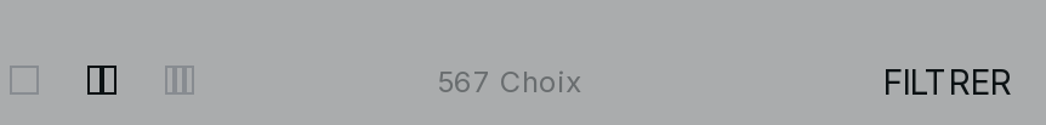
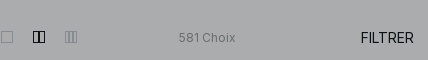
[437,62,582,98] 567 Choix -> [178,29,235,44] 581 Choix

